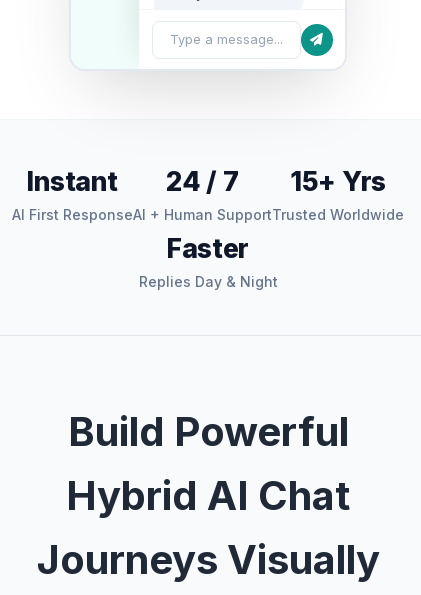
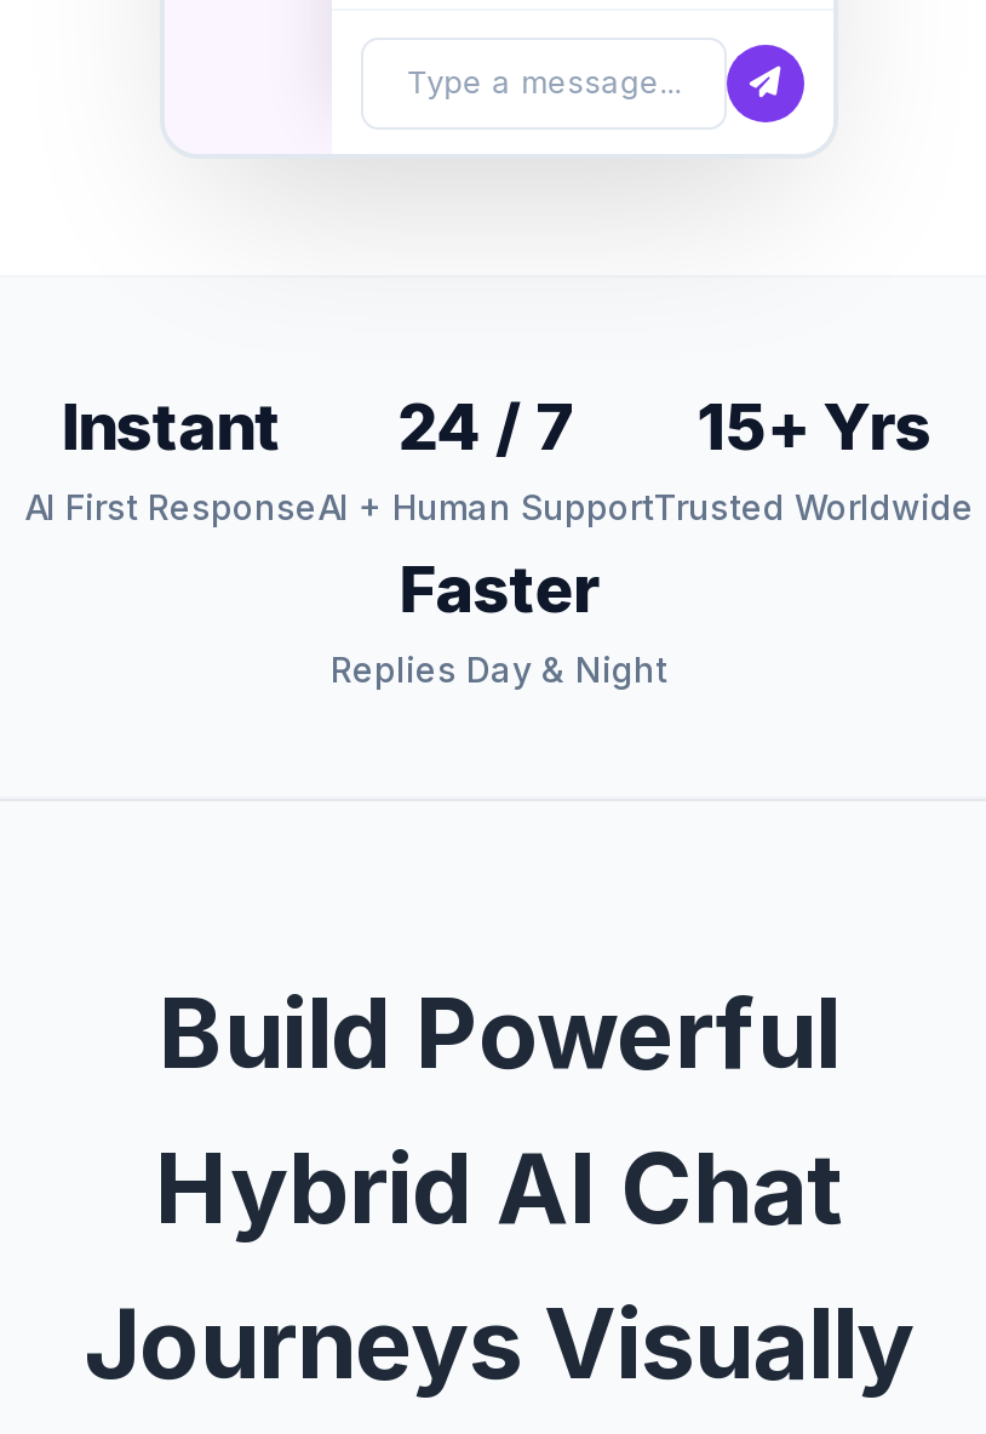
[300,23,334,57] [image] -> [724,42,807,125] [image]

